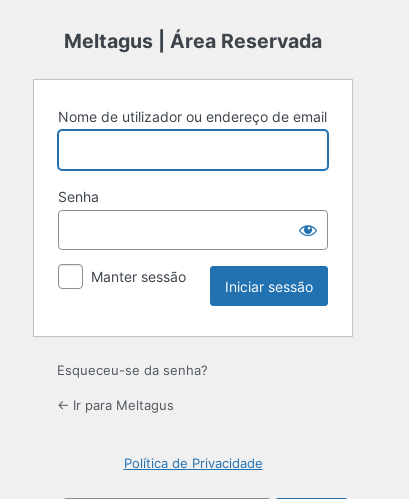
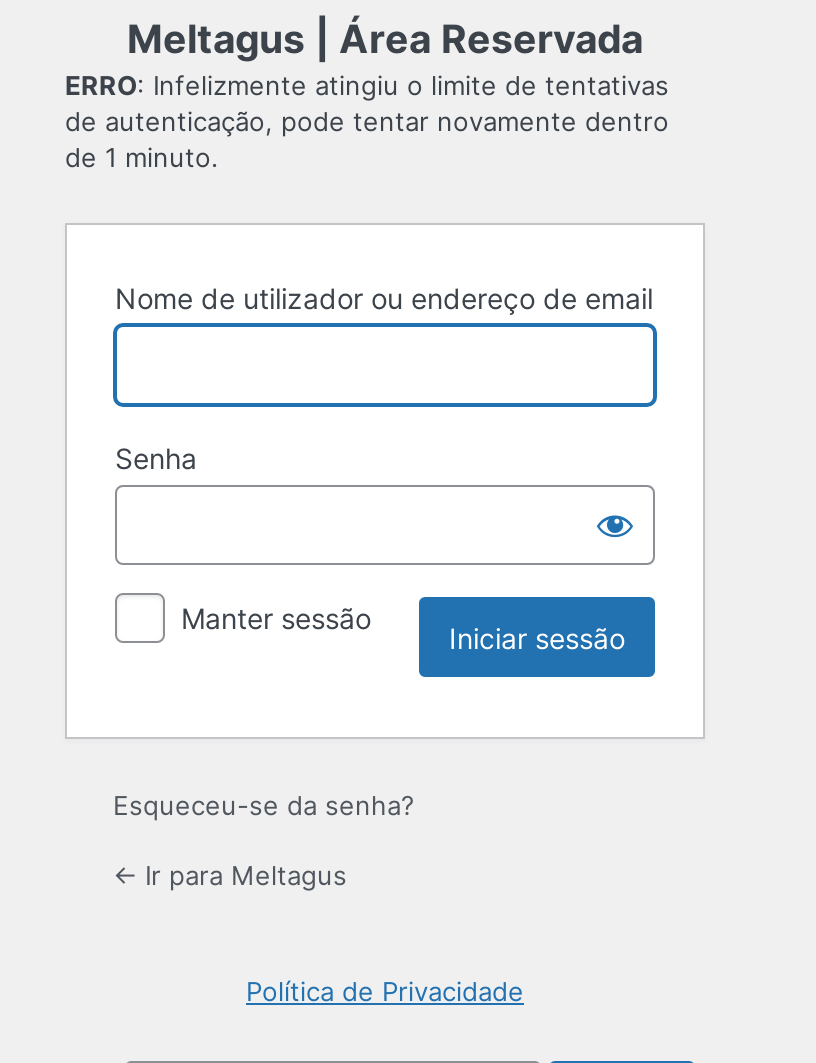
none -> [65,70,669,174] ERRO: Infelizmente atingiu o limite de tentativas | de autenticação, pode tentar novamente dentro | de 1 minuto.

